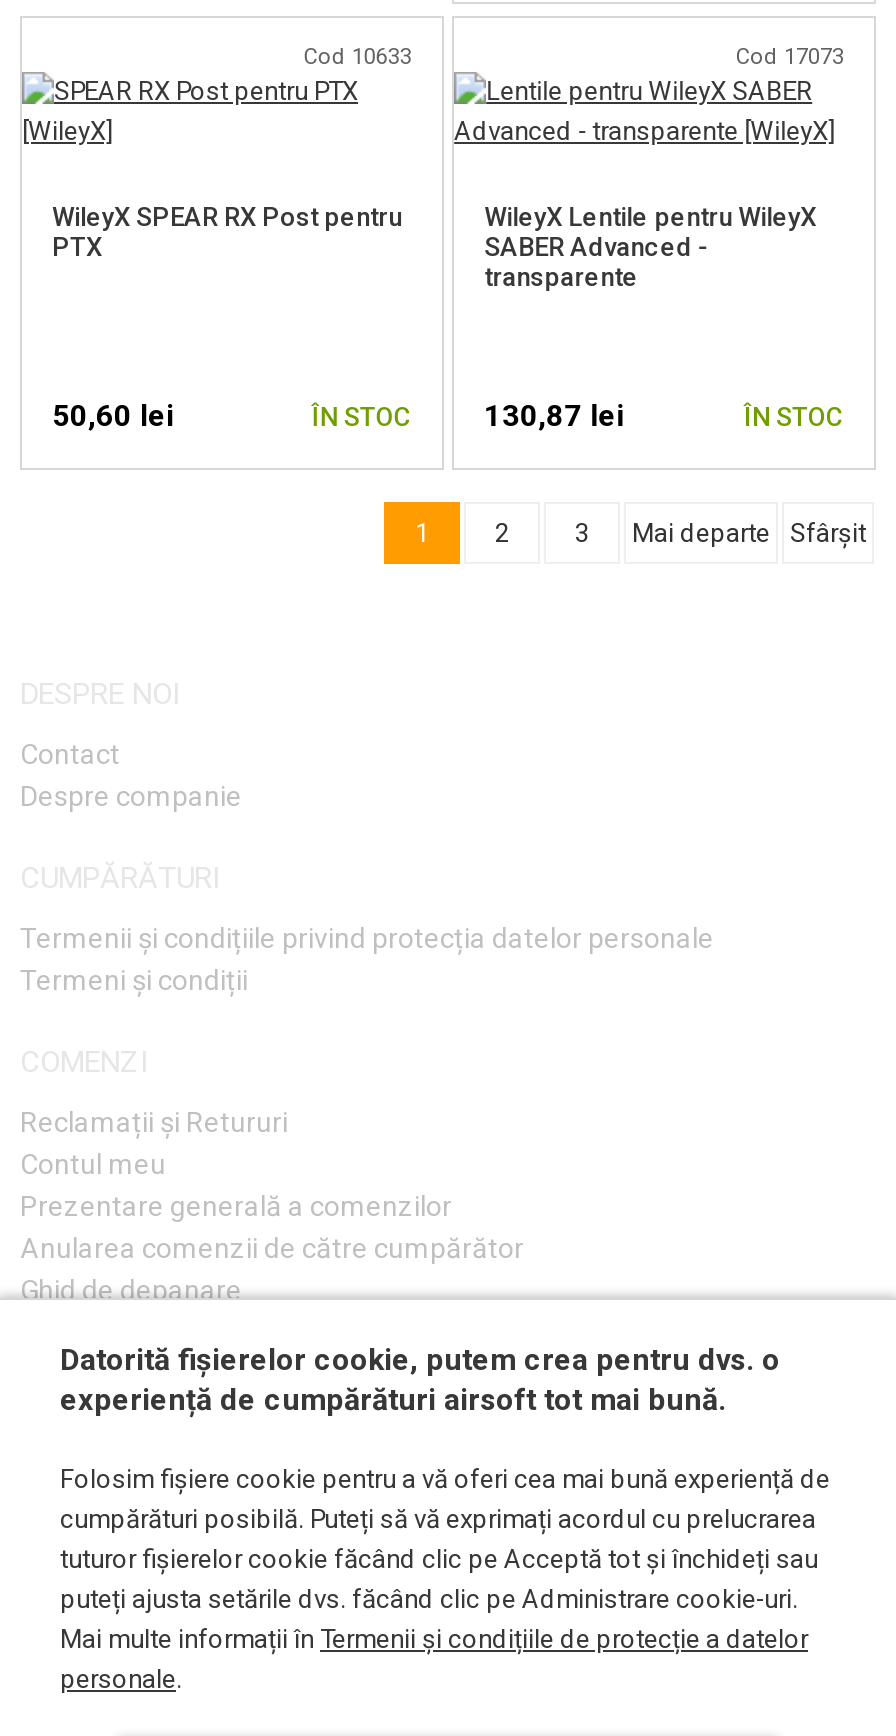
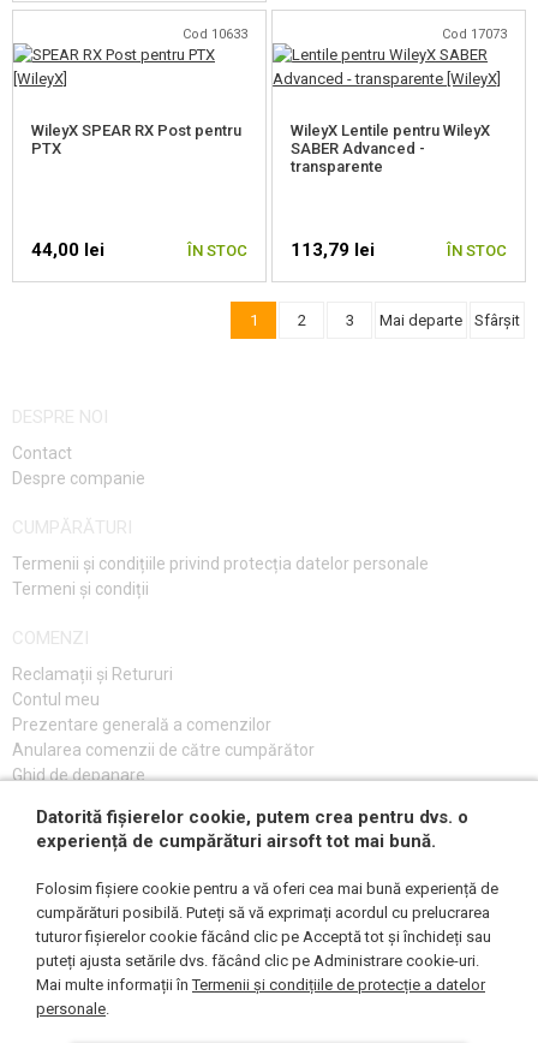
[52,398,174,434] 50,60 lei -> [31,239,104,261] 44,00 lei
[484,398,624,434] 130,87 lei -> [291,239,375,261] 113,79 lei

